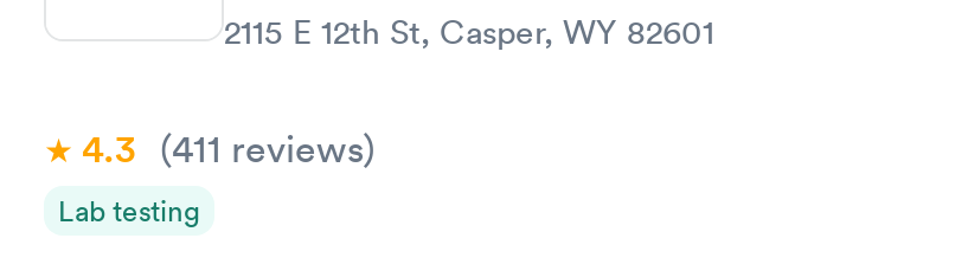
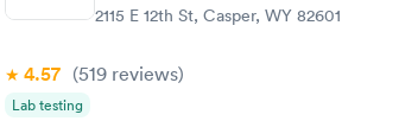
[82,124,376,173] 4.3 (411 reviews) -> [24,62,184,87] 4.57 (519 reviews)

